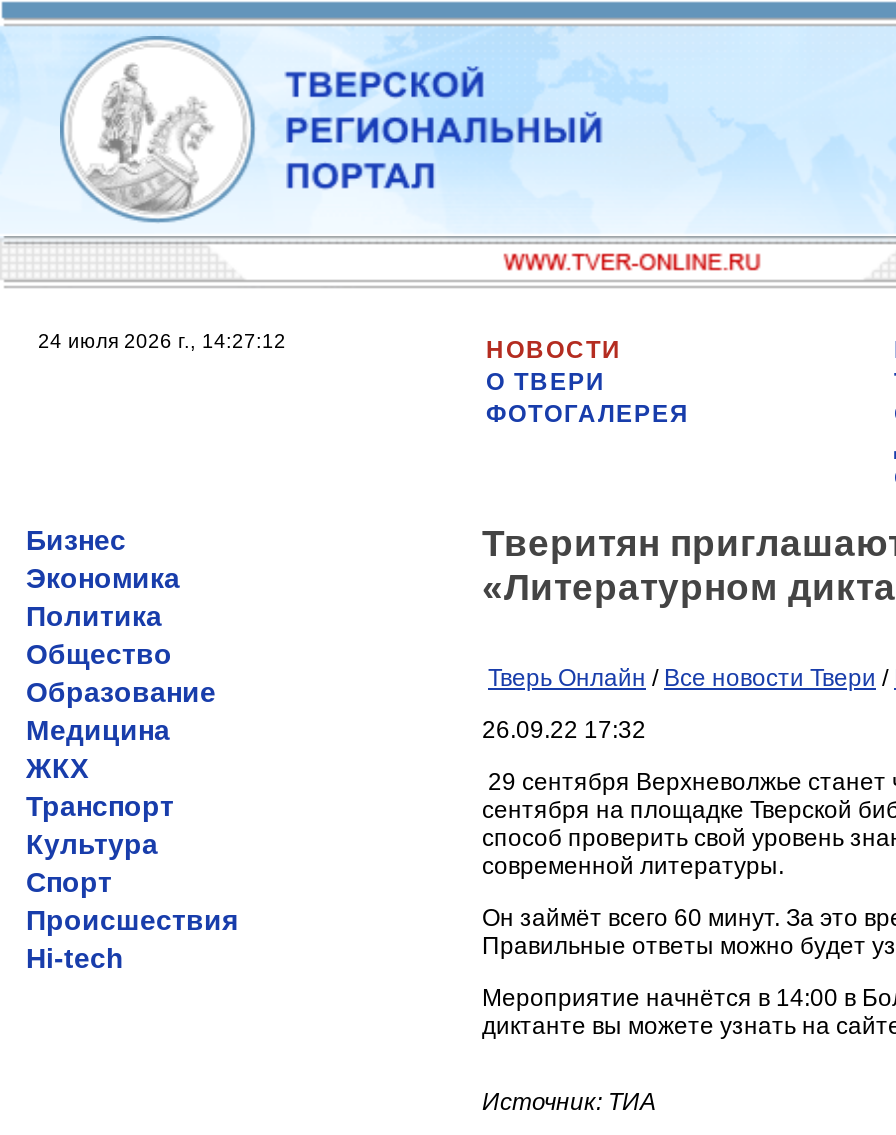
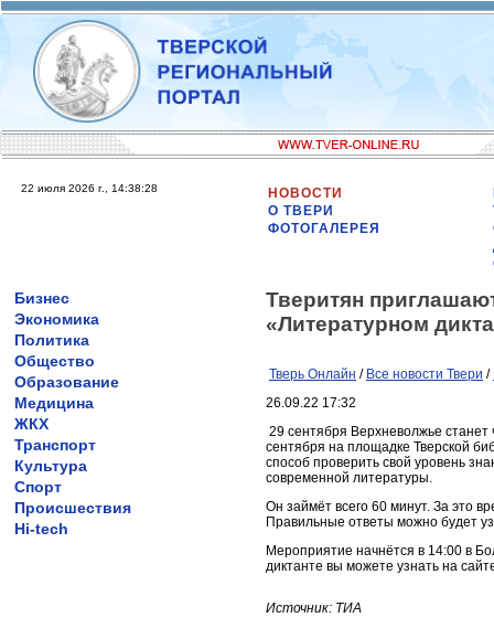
[38,330,286,352] 24 июля 2026 г., 14:27:12 -> [21,182,158,194] 22 июля 2026 г., 14:38:28

